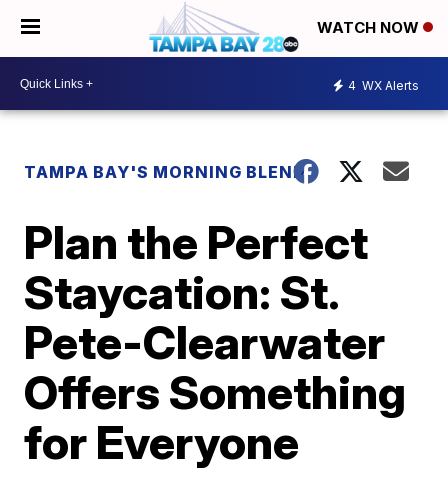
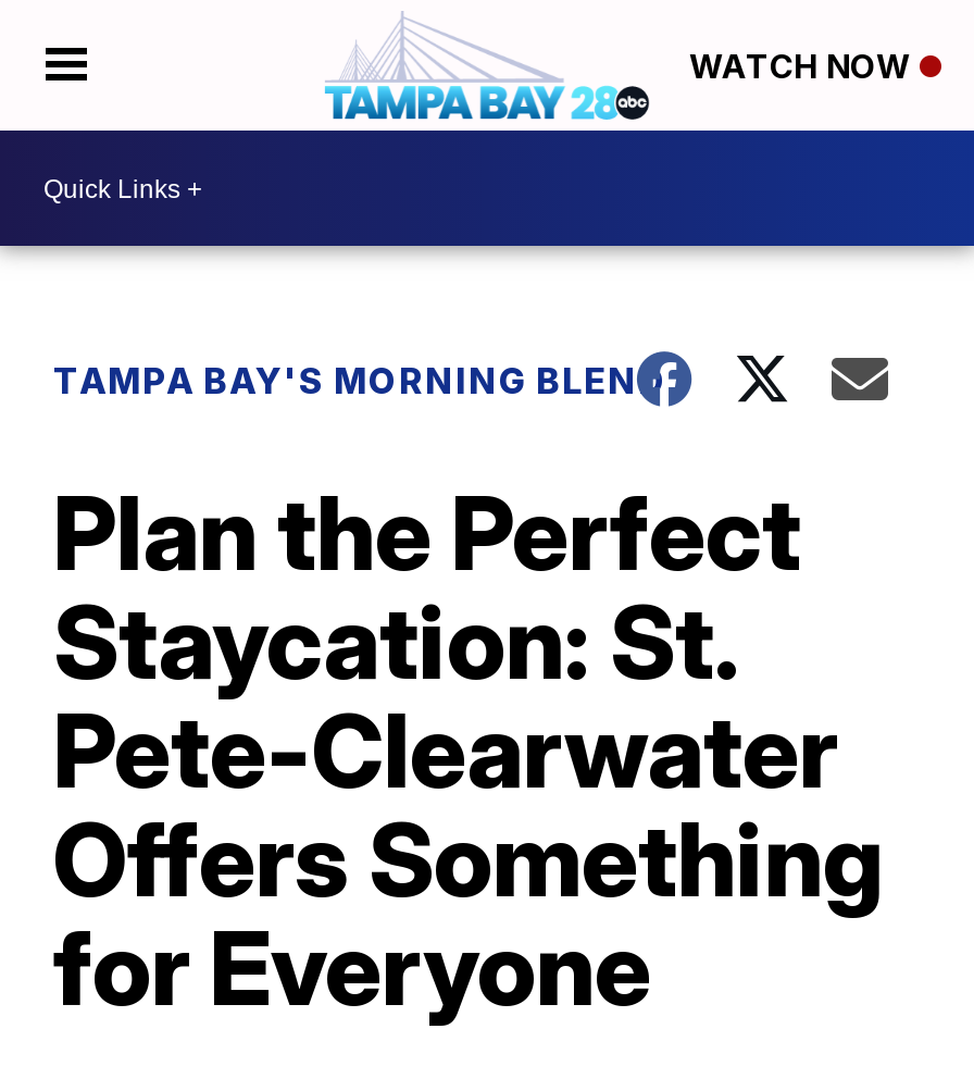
[348,77,419,92] 4 WX Alerts -> none

